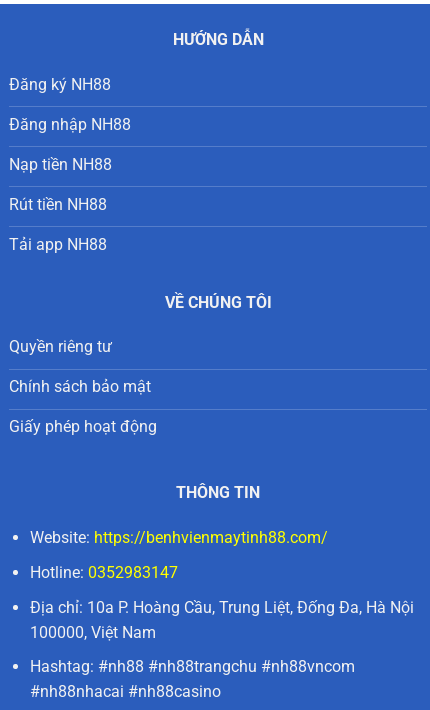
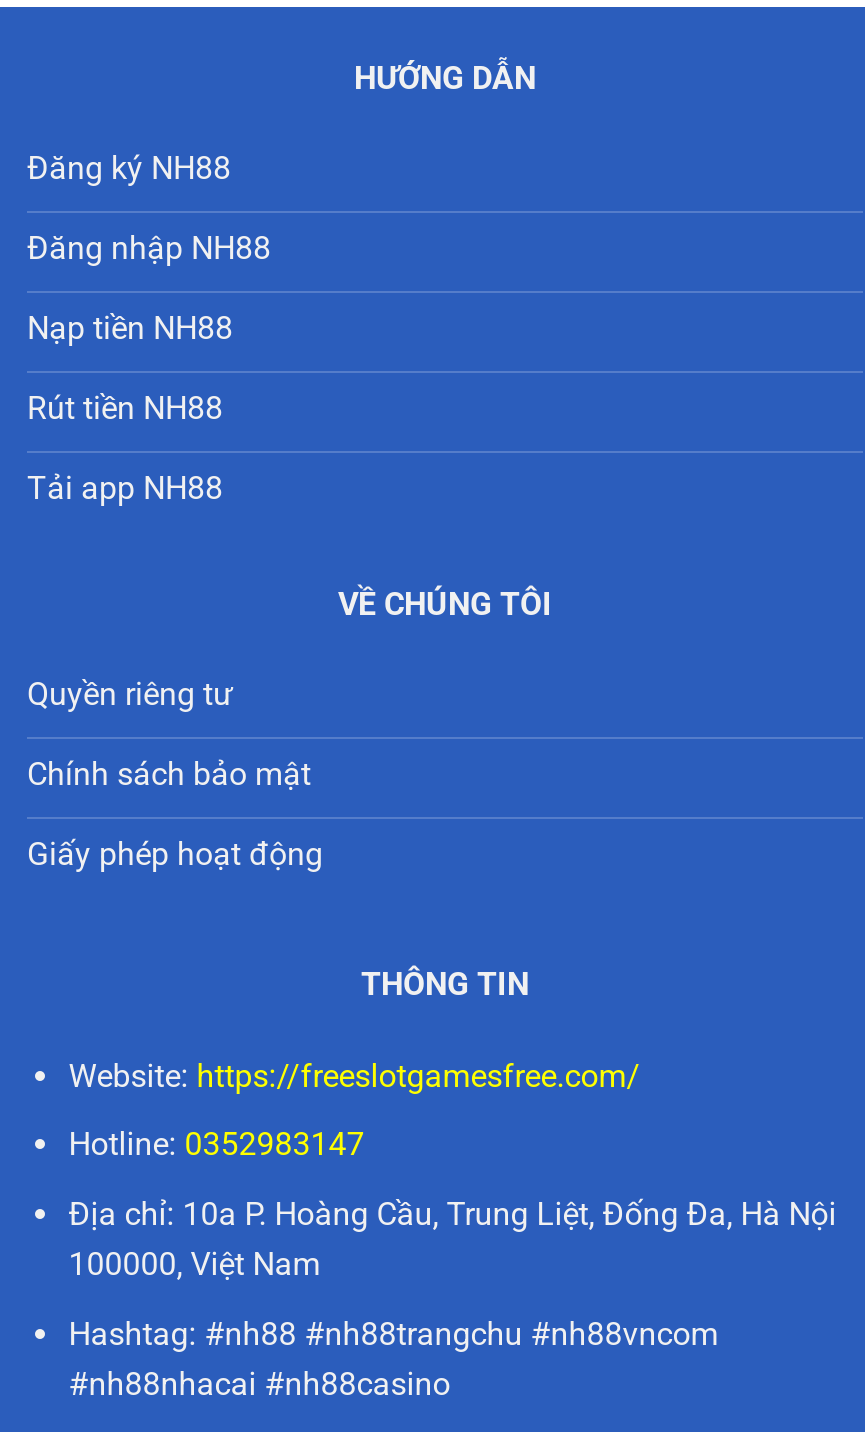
[30,528,328,547] Website: https://benhvienmaytinh88.com/ -> [69,1057,641,1095] Website: https://freeslotgamesfree.com/

